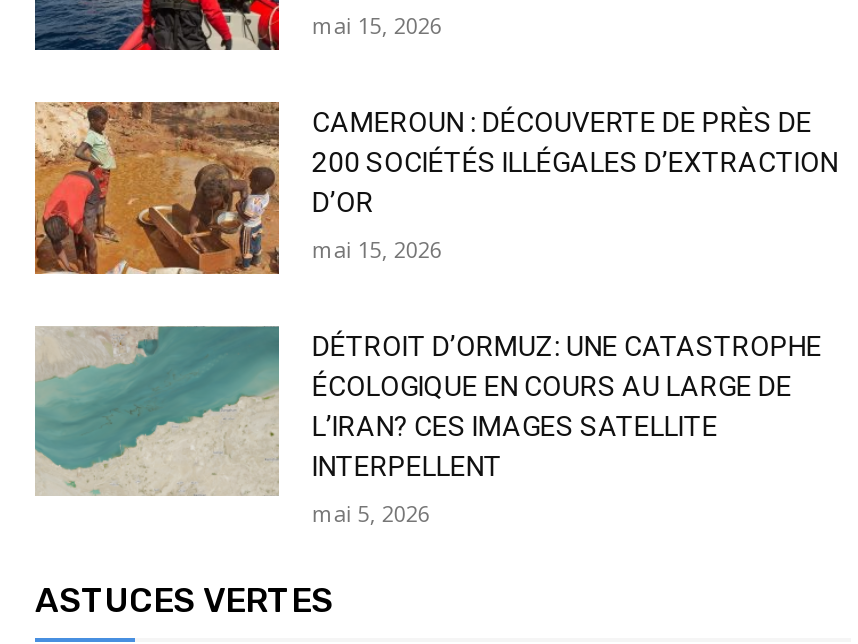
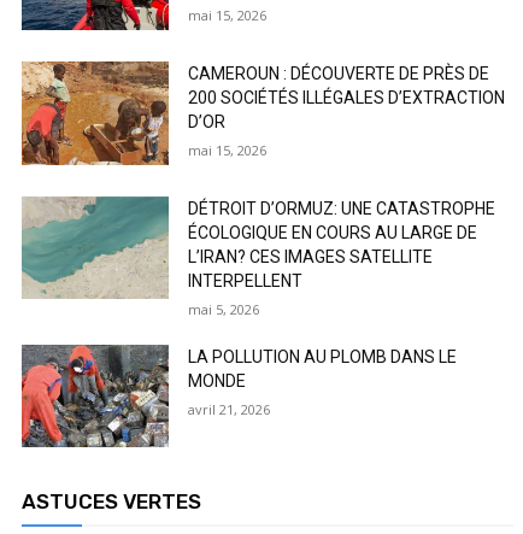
none -> [20,344,457,448] [image] | LA POLLUTION AU PLOMB DANS LE | MONDE | avril 21, 2026

